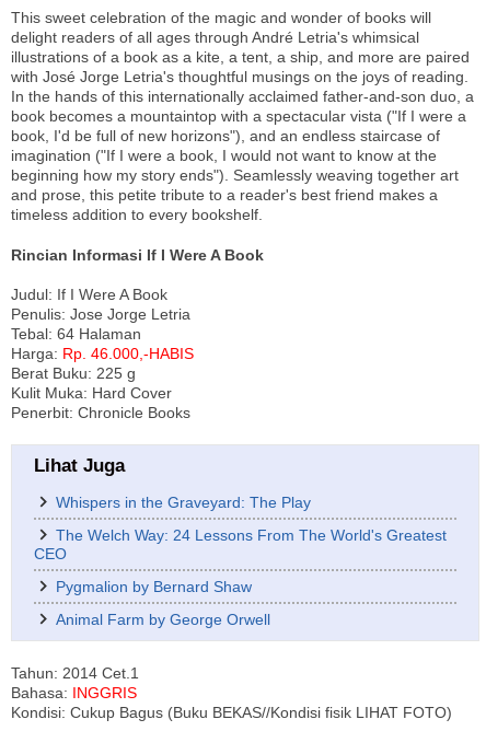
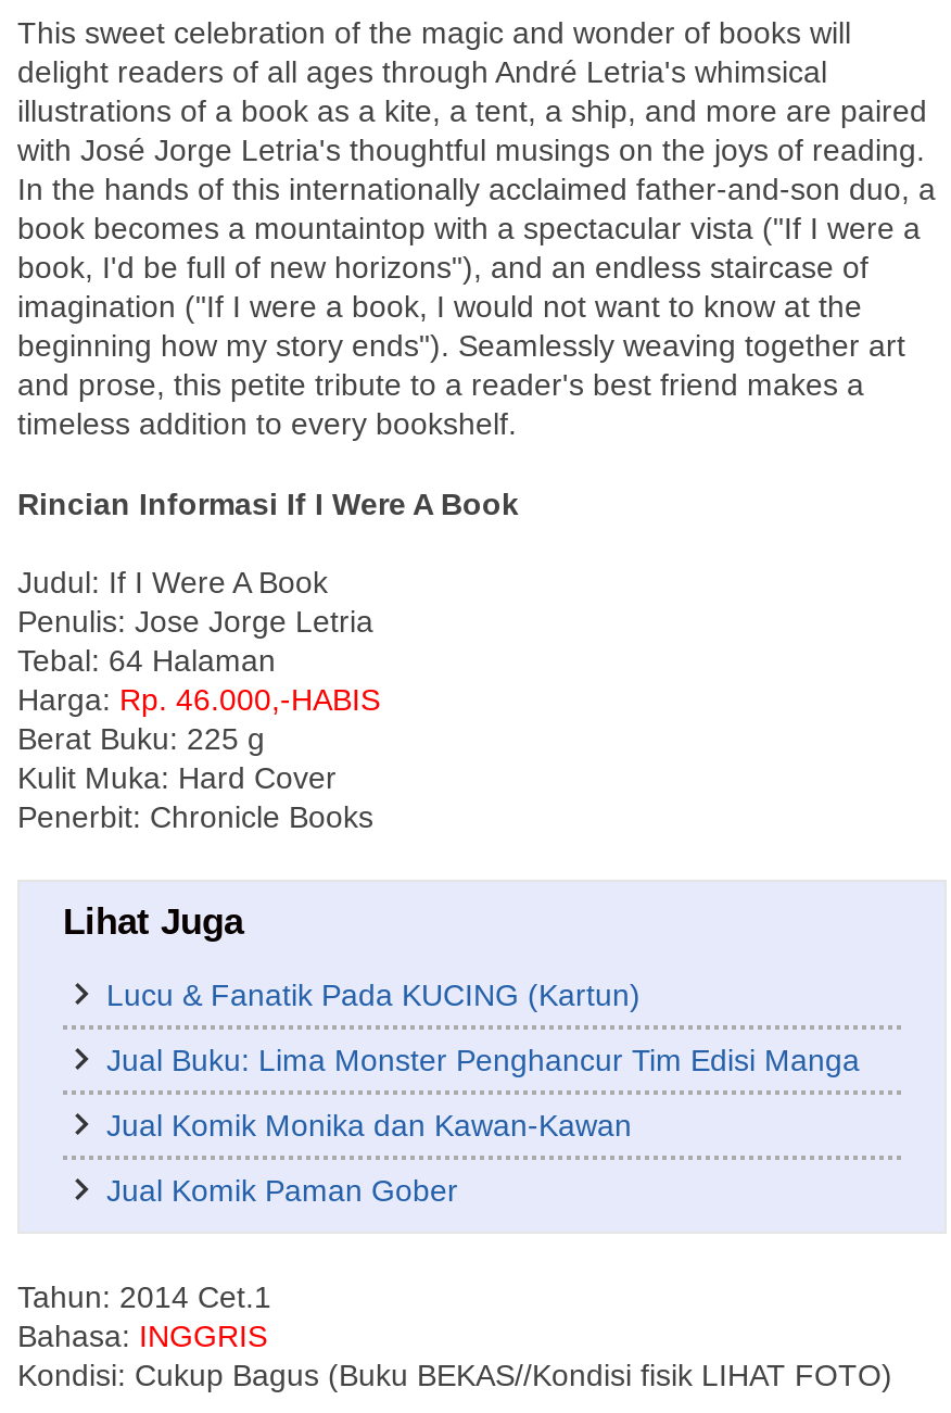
[56,494,311,512] Whispers in the Graveyard: The Play -> [106,979,641,1013] Lucu & Fanatik Pada KUCING (Kartun)
[34,527,447,563] The Welch Way: 24 Lessons From The World's Greatest | CEO -> [106,1044,860,1078] Jual Buku: Lima Monster Penghancur Tim Edisi Manga
[56,578,252,596] Pygmalion by Bernard Shaw -> [106,1109,632,1144] Jual Komik Monika dan Kawan-Kawan
[56,611,270,629] Animal Farm by George Orwell -> [106,1174,458,1209] Jual Komik Paman Gober

